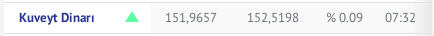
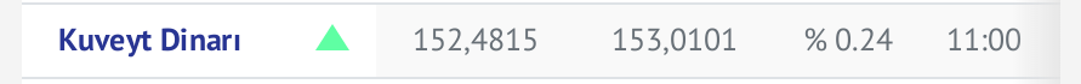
[165,9,217,26] 151,9657 -> [413,19,539,60] 152,4815
[247,9,299,26] 152,5198 -> [611,19,738,60] 153,0101
[326,9,363,26] % 0.09 -> [803,19,893,60] % 0.24
[385,9,416,26] 07:32 -> [946,19,1022,60] 11:00

